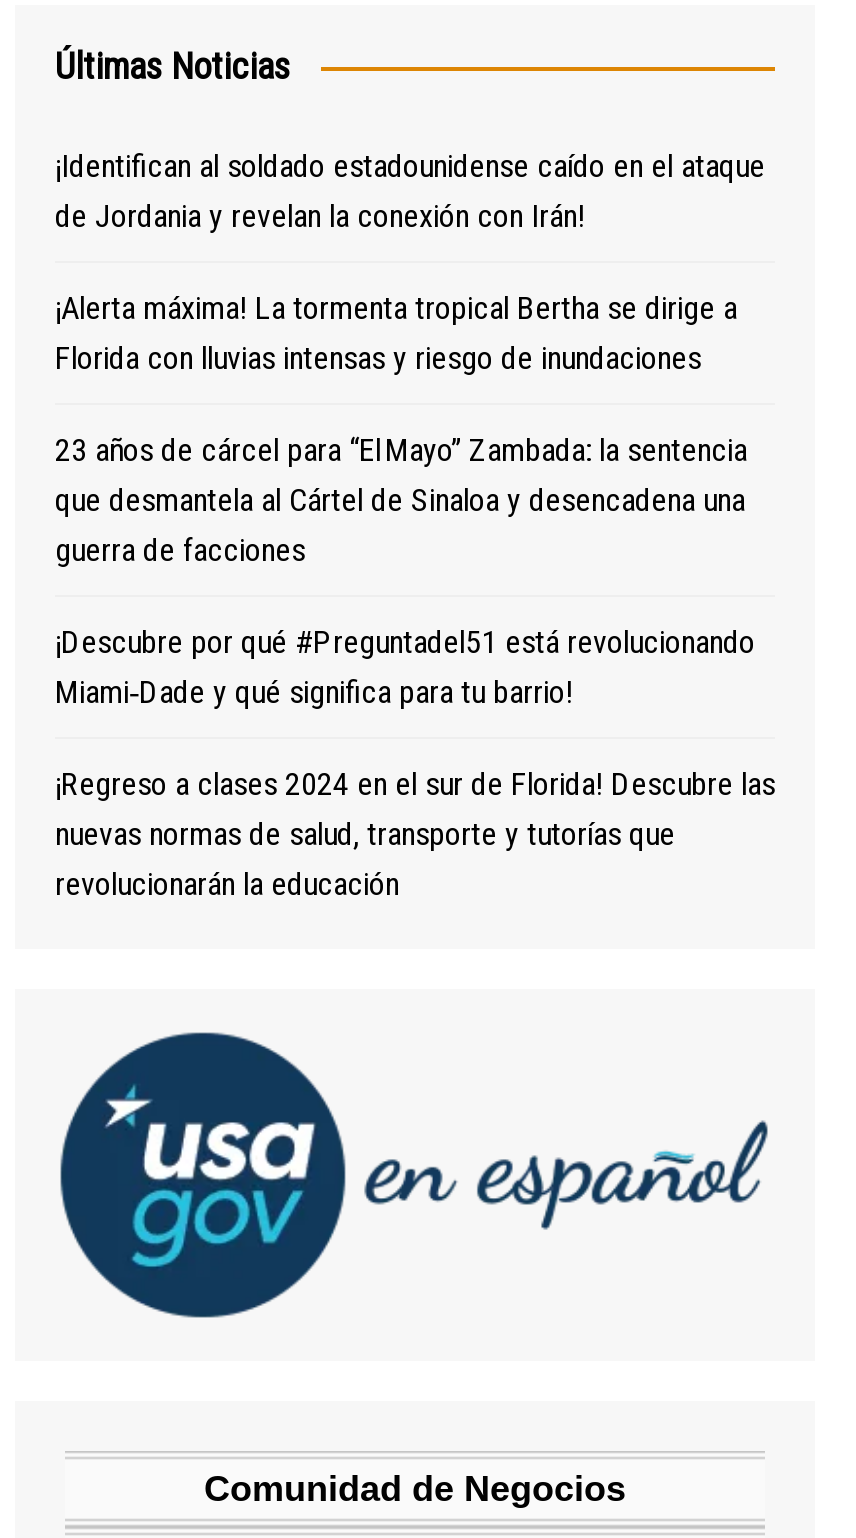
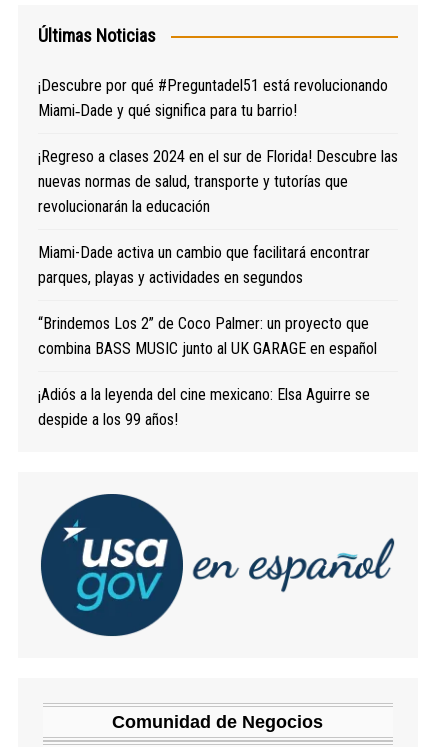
[55,147,765,569] ¡Identifican al soldado estadounidense caído en el ataque | de Jordania y revelan la conexión con Irán! | ¡Alerta máxima! La tormenta tropical Bertha se dirige a | Florida con lluvias intensas y riesgo de inundaciones | 23 años de cárcel para “El Mayo” Zambada: la sentencia | que desmantela al Cártel de Sinaloa y desencadena una | guerra de facciones -> none
moved [55,623,775,903] -> [38,76,398,216]: ¡Descubre por qué #Preguntadel51 está revolucionando | Miami‑Dade y qué significa para tu barrio! | ¡Regreso a clases 2024 en el sur de Florida! Descubre las | nuevas normas de salud, transporte y tutorías que | revolucionarán la educación
none -> [38,243,377,429] Miami-Dade activa un cambio que facilitará encontrar | parques, playas y actividades en segundos | “Brindemos Los 2” de Coco Palmer: un proyecto que | combina BASS MUSIC junto al UK GARAGE en español | ¡Adiós a la leyenda del cine mexicano: Elsa Aguirre se | despide a los 99 años!

